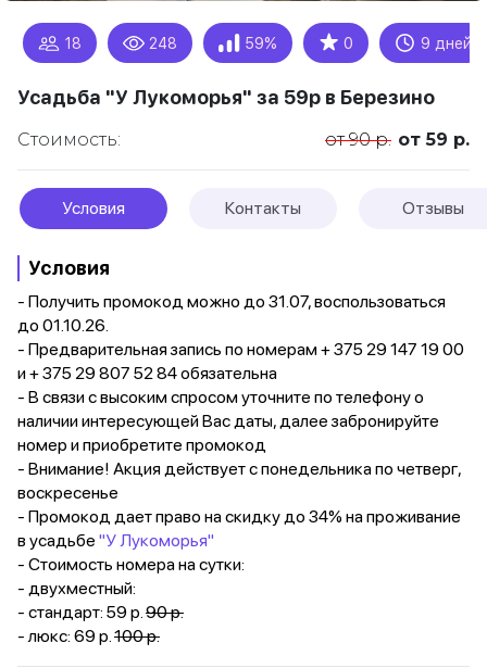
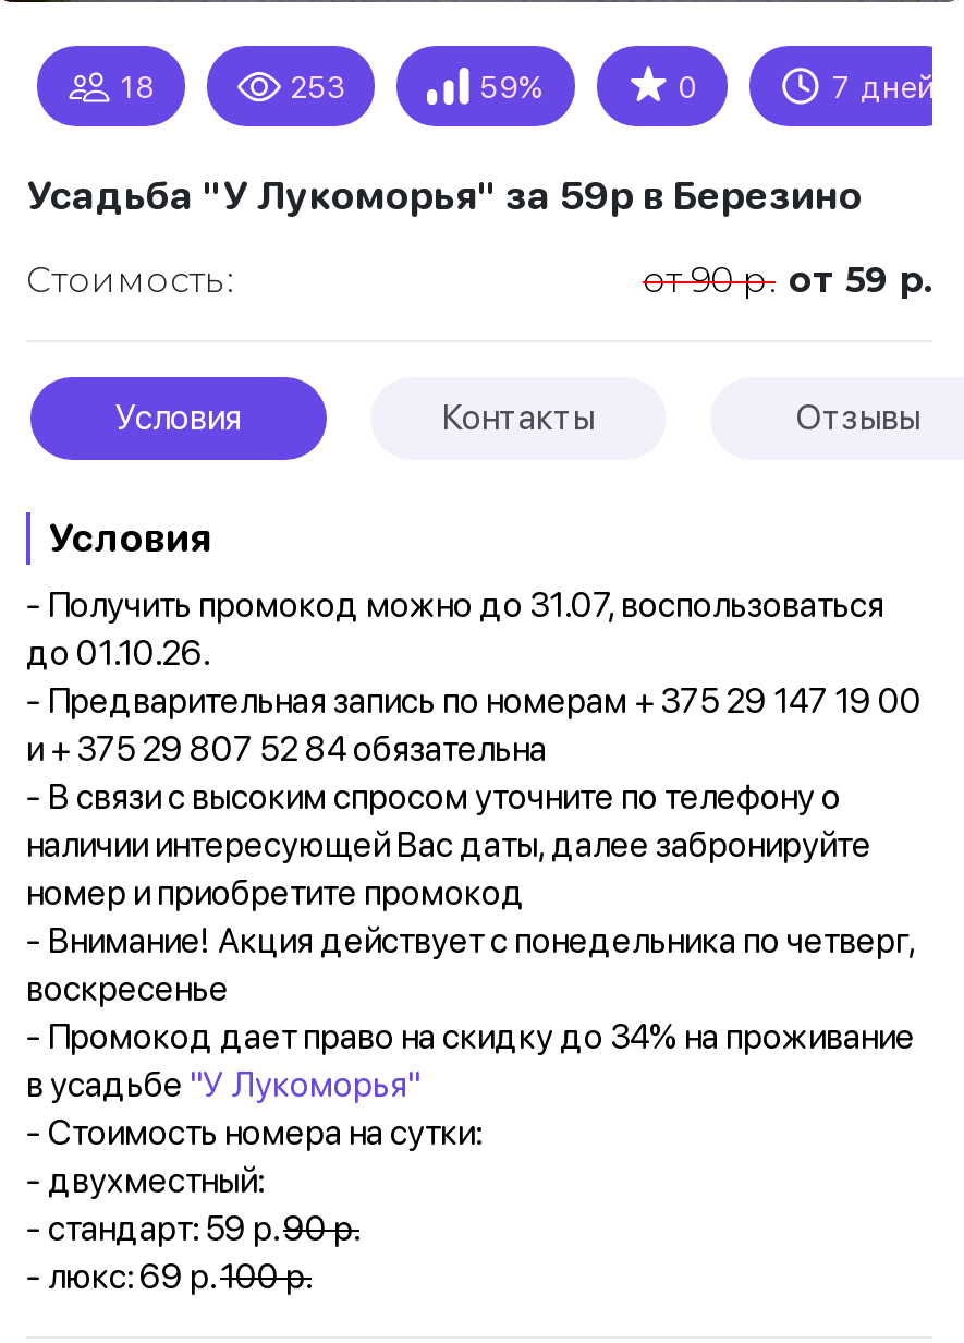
[149,35,177,52] 248 -> [290,70,344,104] 253
[421,35,472,52] 9 дней -> [832,70,935,104] 7 дней

